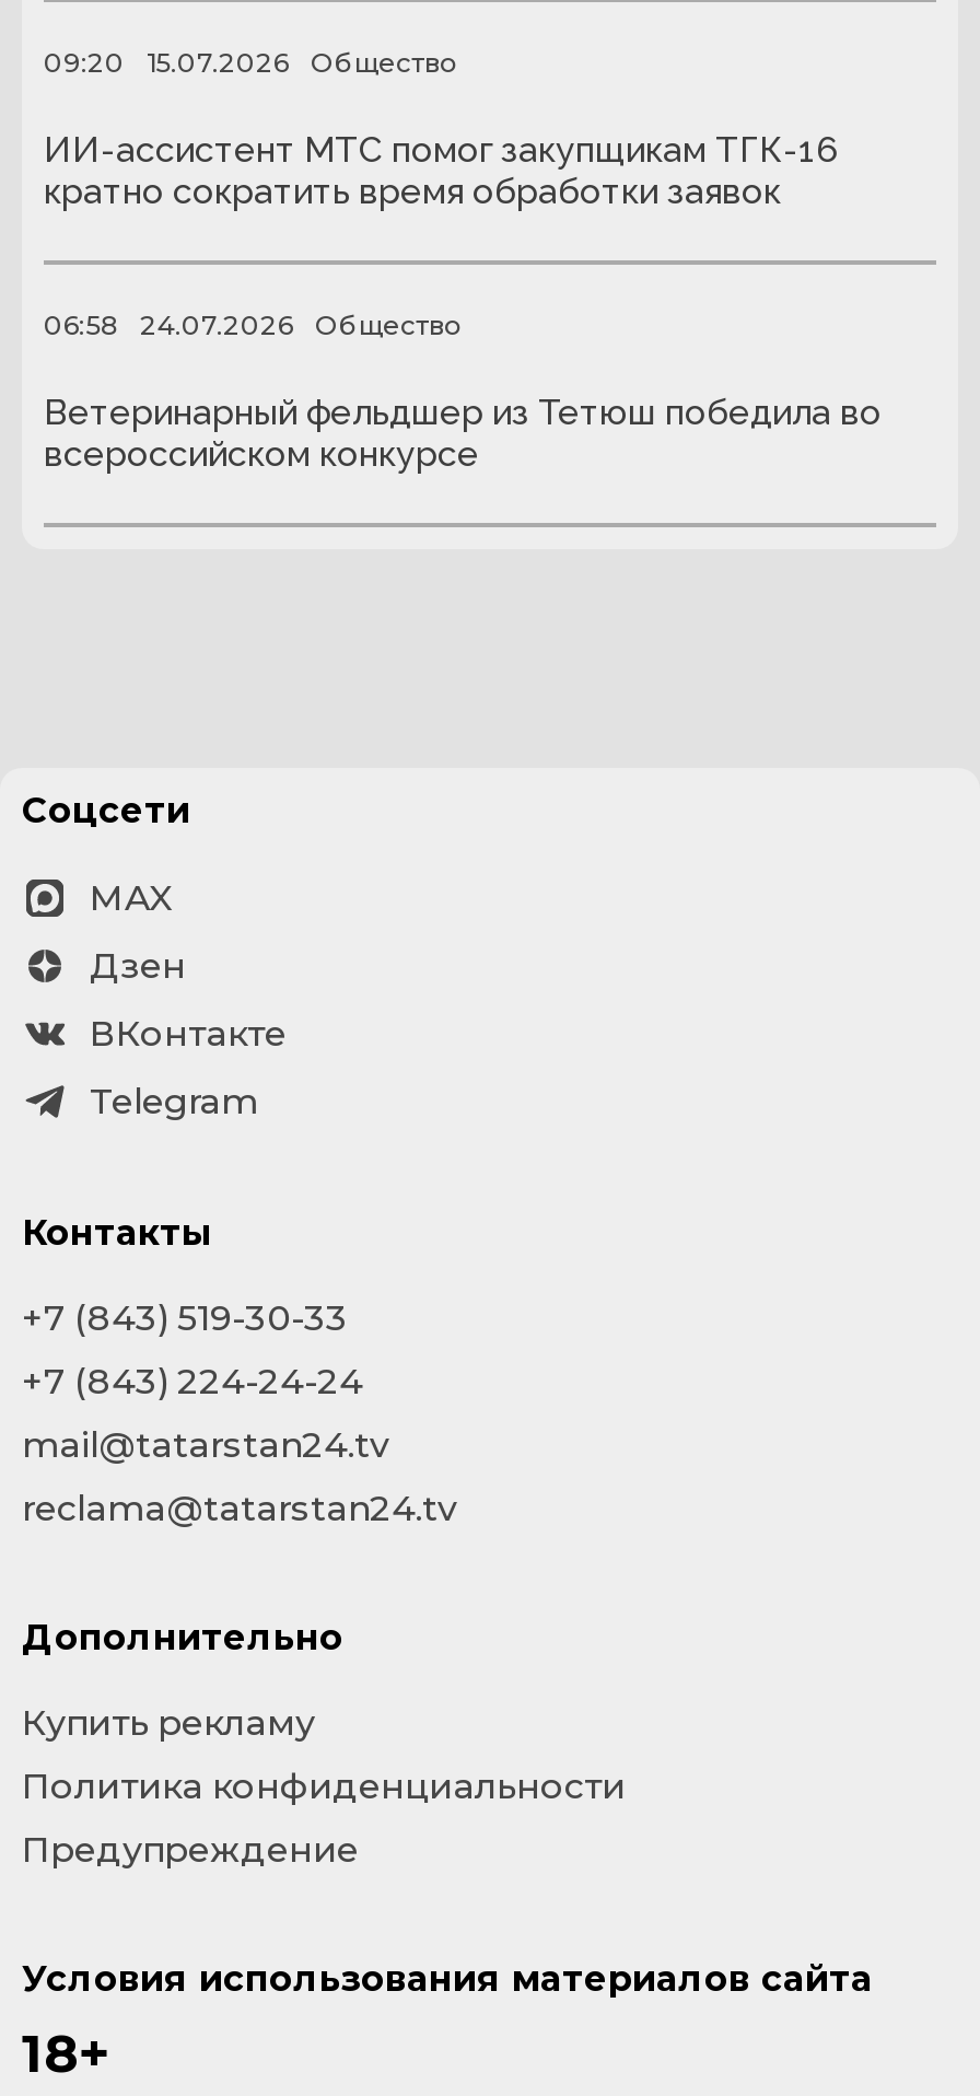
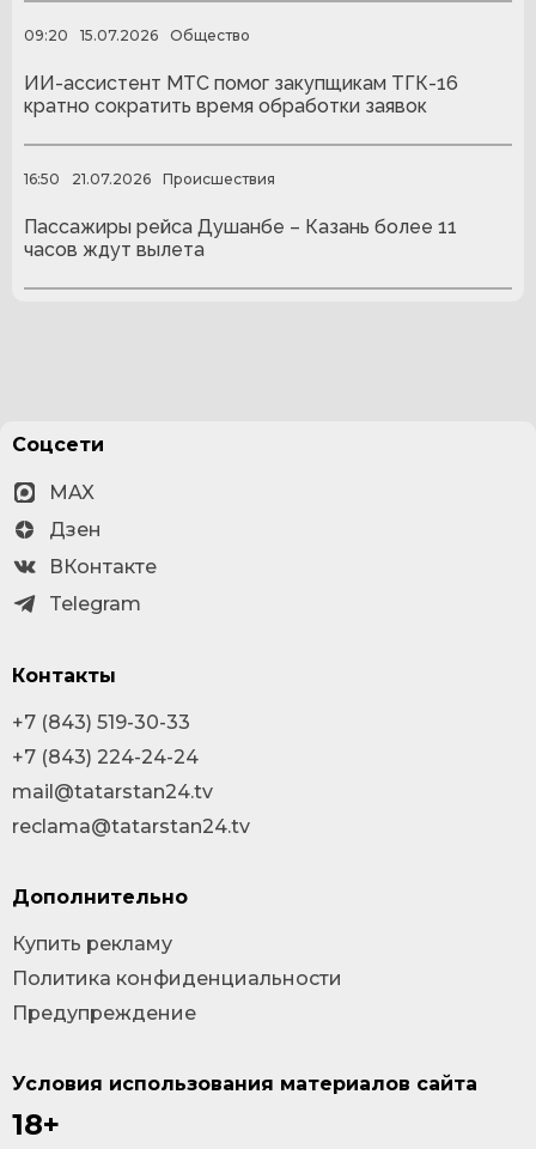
[44,309,462,342] 06:58 | 24.07.2026 | Общество -> [24,170,275,188] 16:50 | 21.07.2026 | Происшествия
[44,391,882,474] Ветеринарный фельдшер из Тетюш победила во | всероссийском конкурсе -> [24,215,457,261] Пассажиры рейса Душанбе – Казань более 11 | часов ждут вылета

